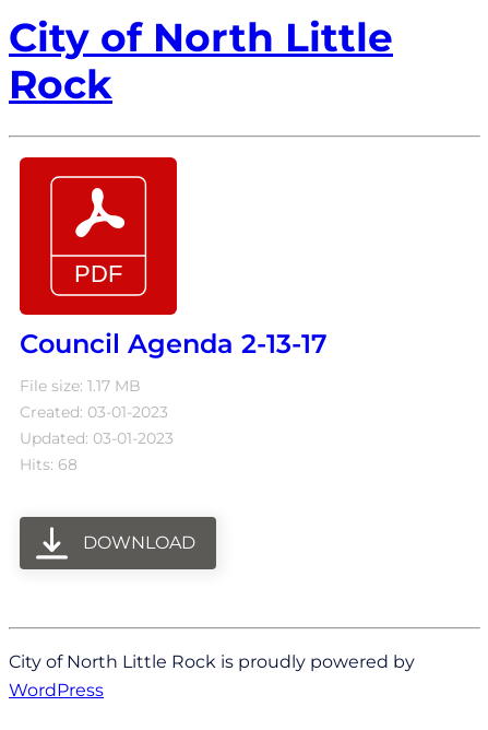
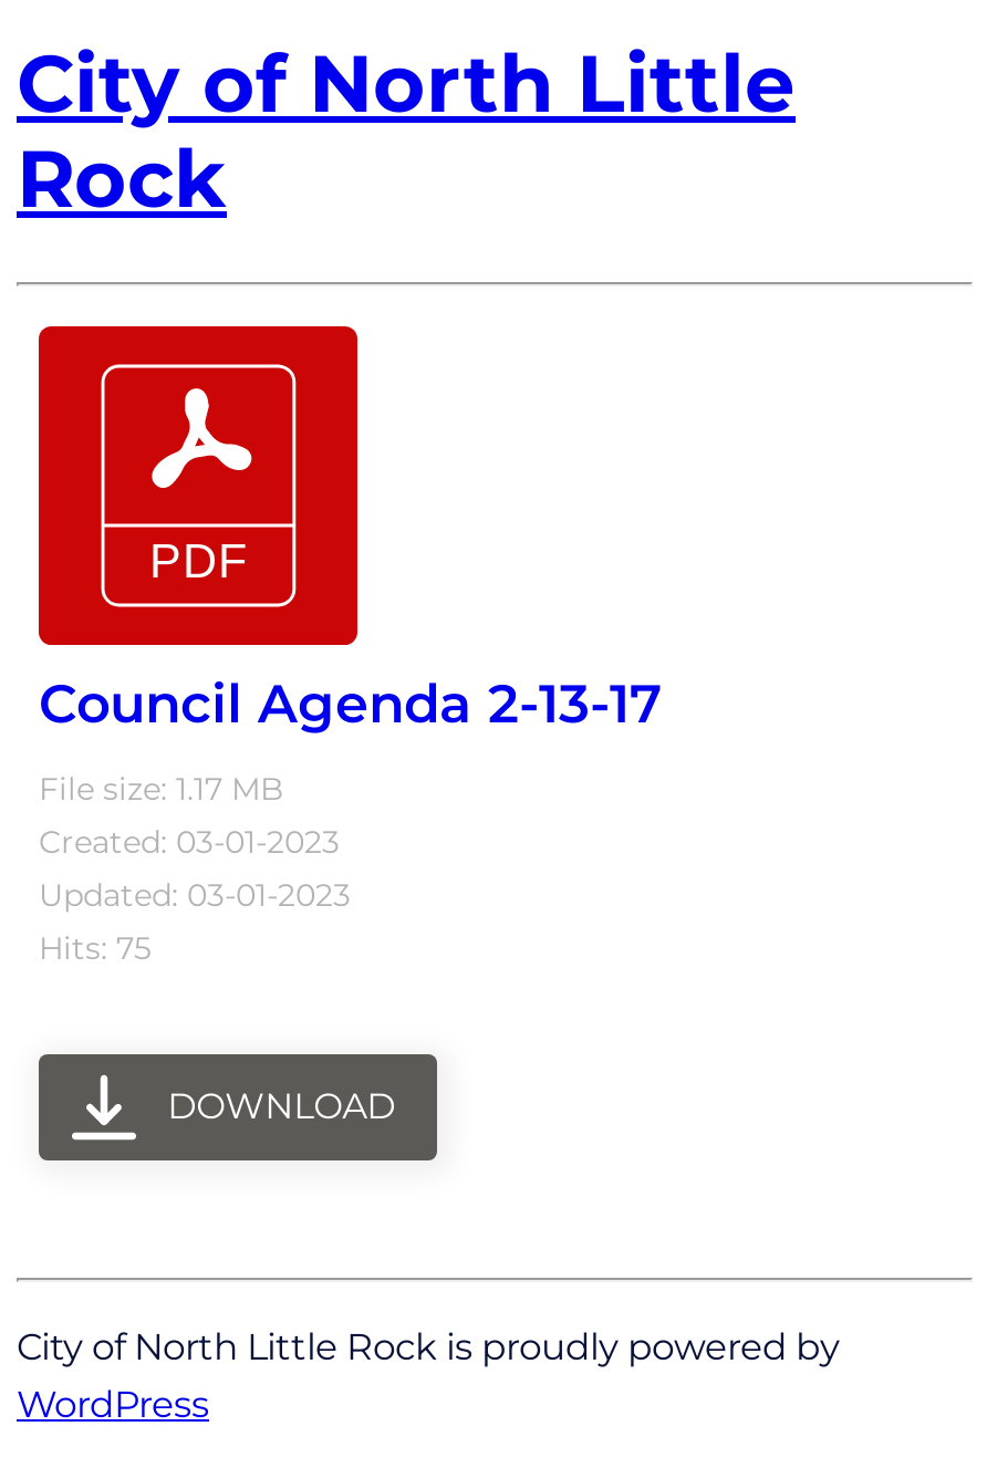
[20,454,78,474] Hits: 68 -> [39,927,152,967] Hits: 75

